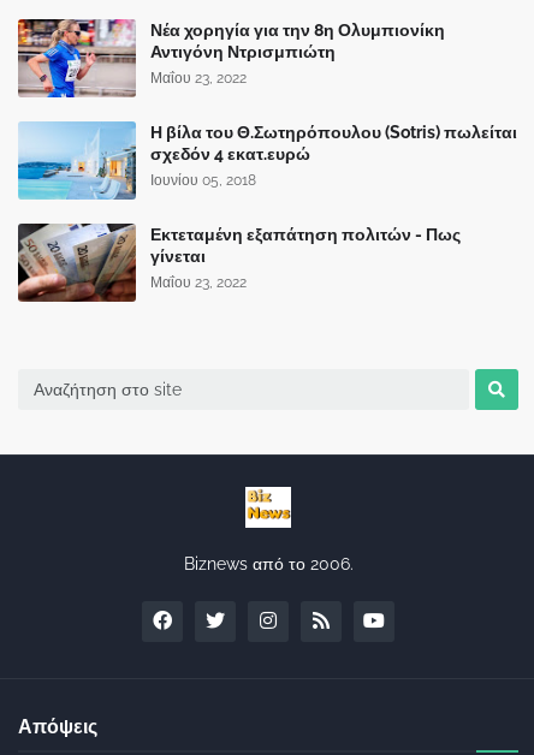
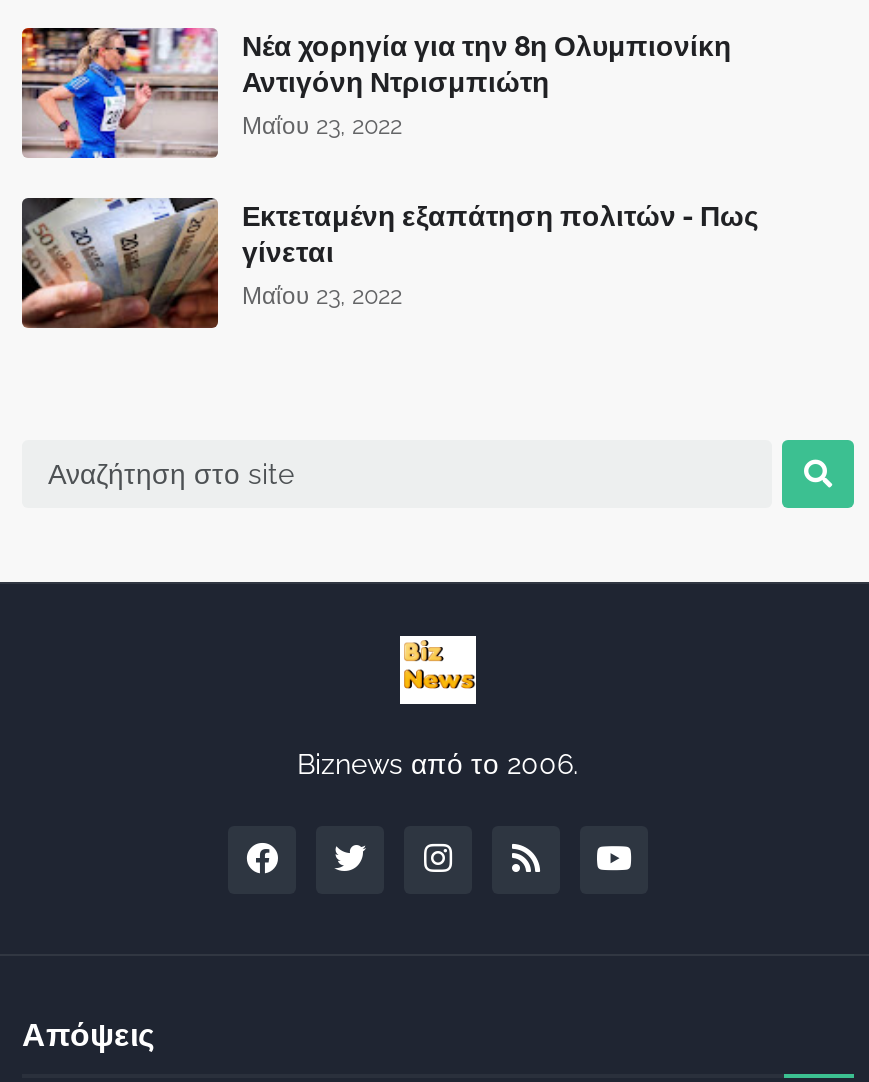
[17,121,517,201] [image] | Η βίλα του Θ.Σωτηρόπουλου (Sotris) πωλείται | σχεδόν 4 εκατ.ευρώ | Ιουνίου 05, 2018 -> none

